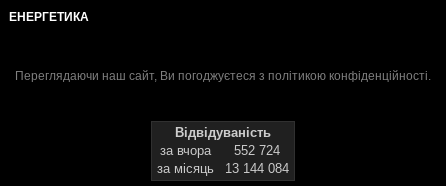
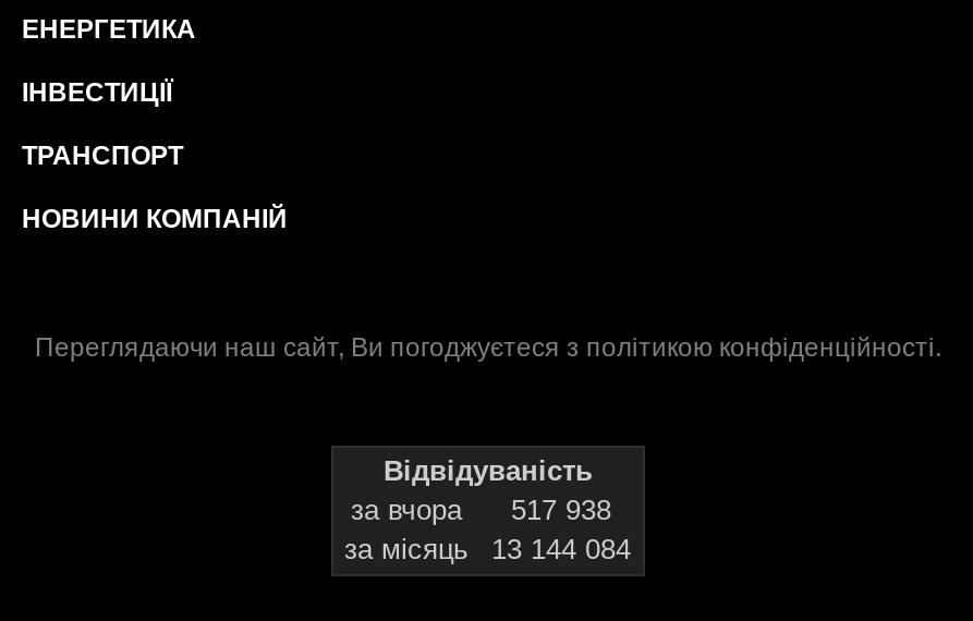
none -> [22,77,288,234] ІНВЕСТИЦІЇ | ТРАНСПОРТ | НОВИНИ КОМПАНІЙ
[160,143,279,158] за вчора 552 724 -> [351,494,611,526] за вчора 517 938

